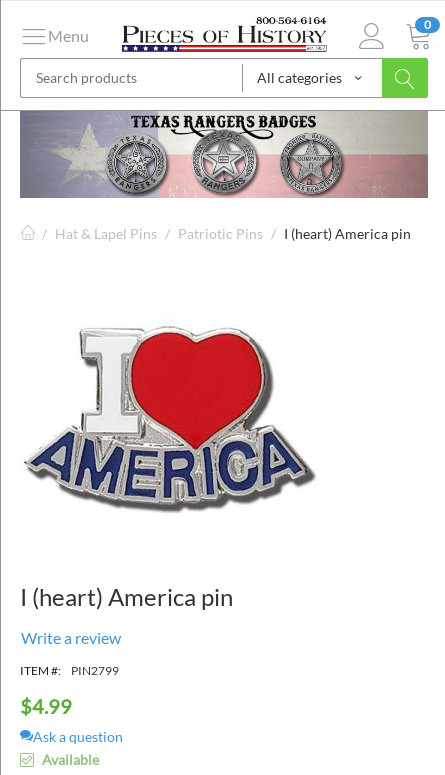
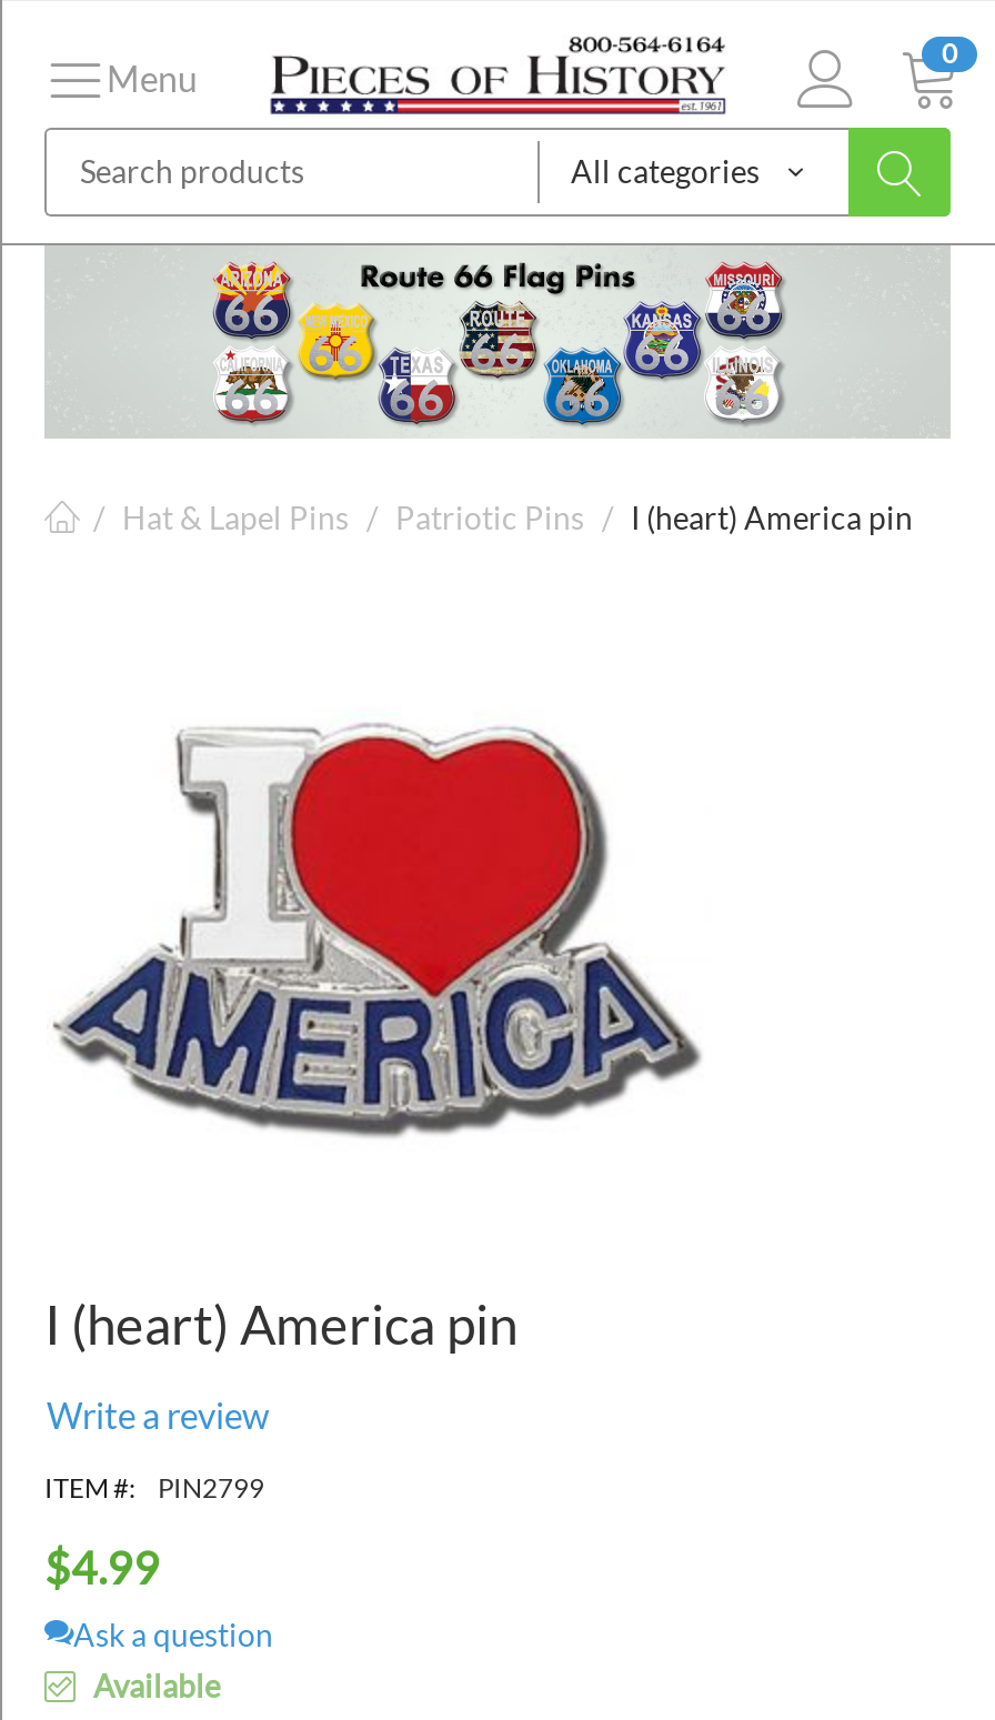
[20,111,428,198] [image] -> [47,248,948,436] [image]

